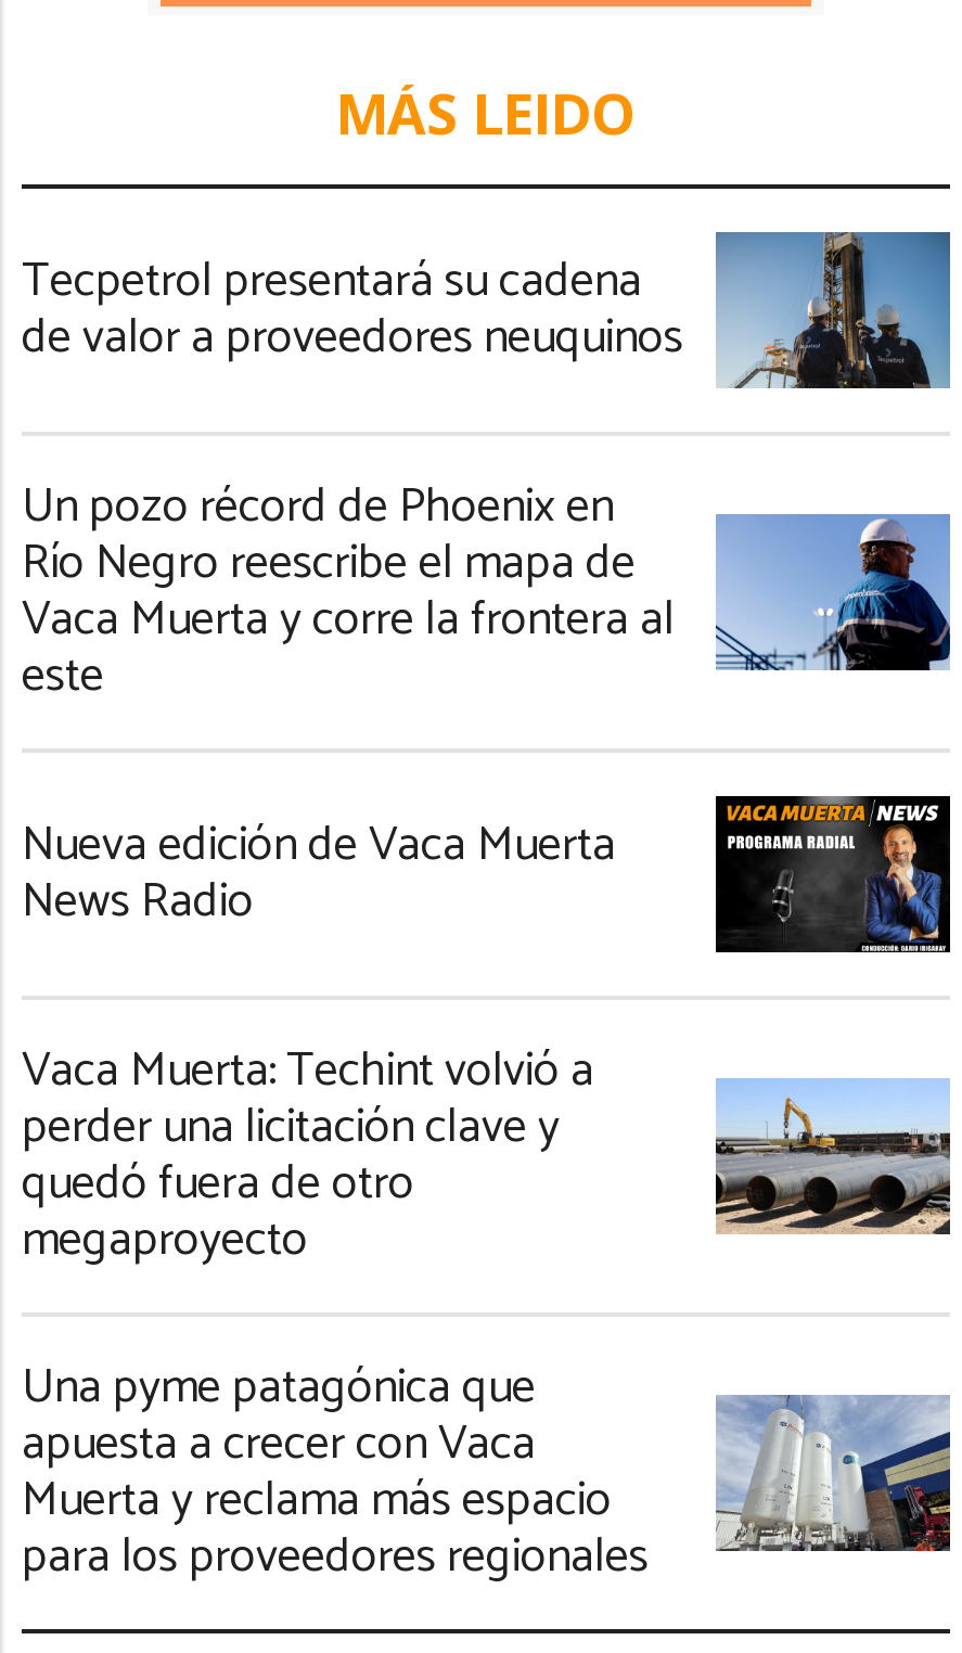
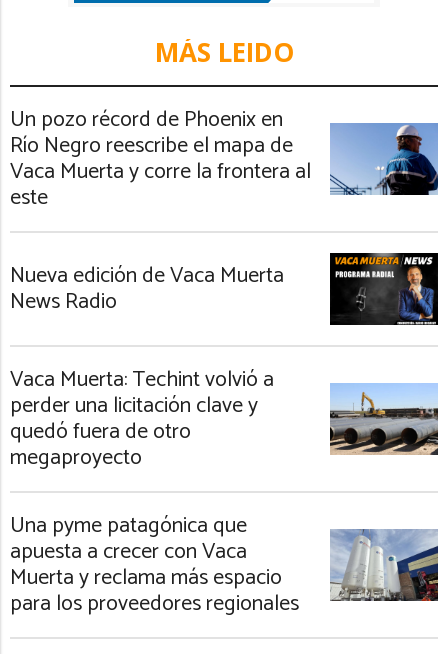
[22,230,952,390] [image] | Tecpetrol presentará su cadena | de valor a proveedores neuquinos -> none

